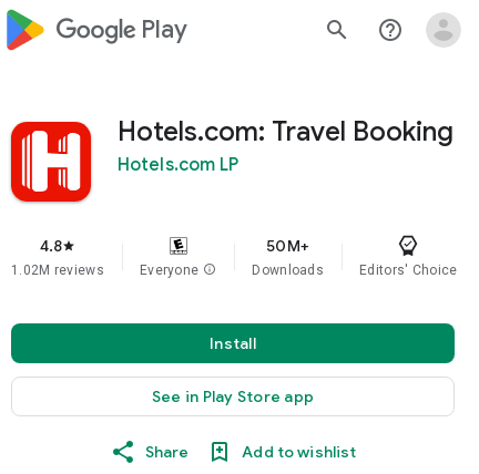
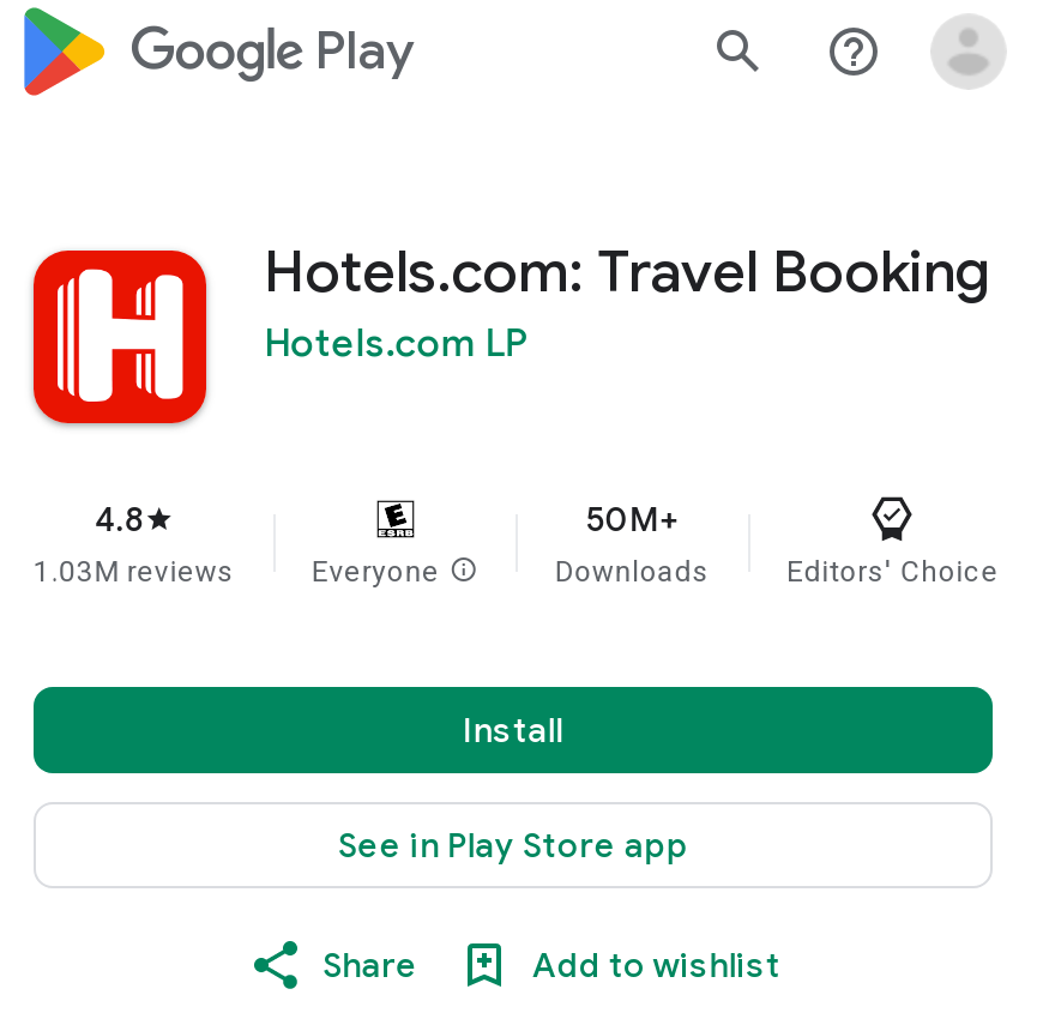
[11,262,104,278] 1.02M reviews -> [34,555,235,589] 1.03M reviews

